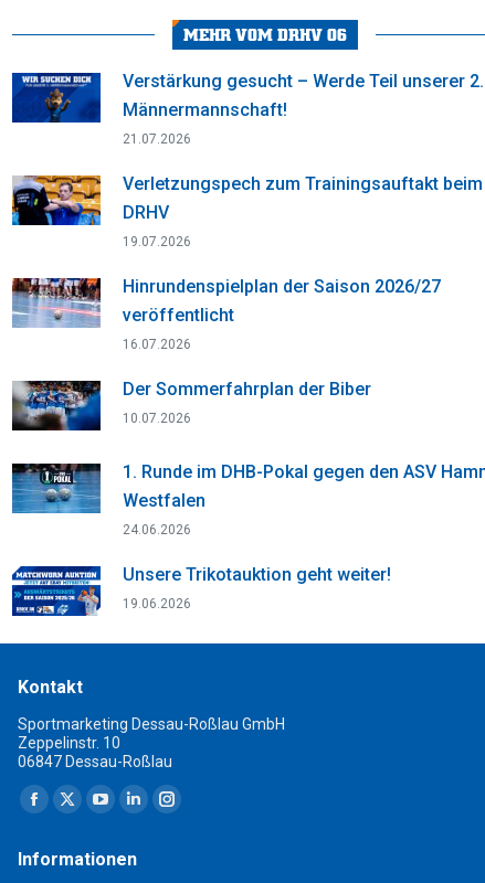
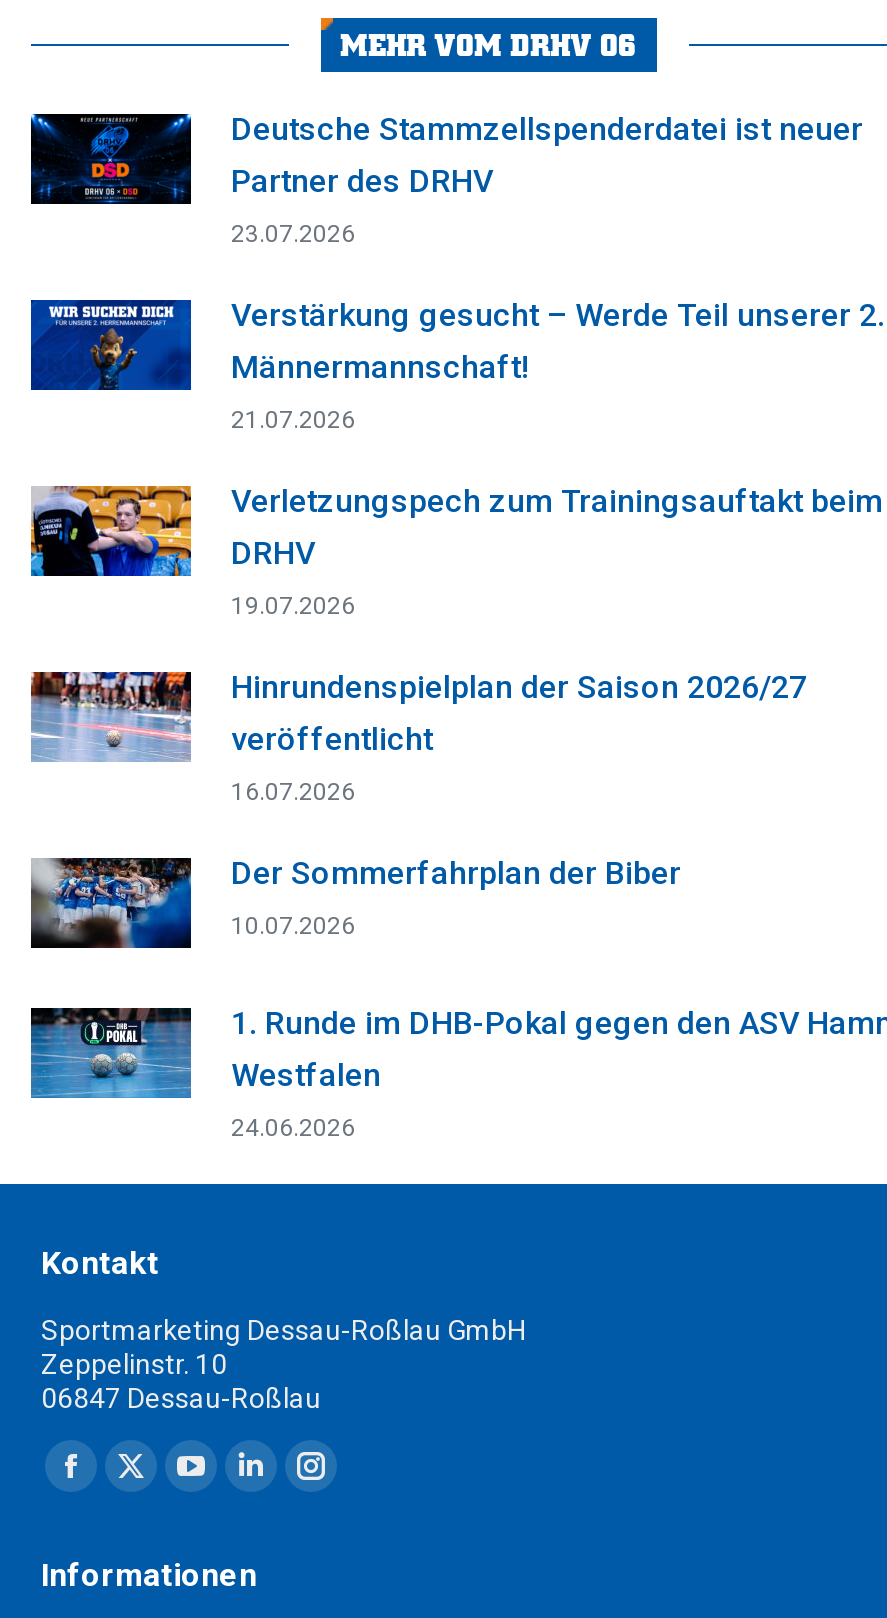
none -> [29,109,863,247] [image] | Deutsche Stammzellspenderdatei ist neuer | Partner des DRHV | 23.07.2026
moved [12,70,484,537] -> [31,295,885,1141]: [image] | Verstärkung gesucht – Werde Teil unserer 2. | Männermannschaft! | ... | Westfalen | 24.06.2026
[11,561,391,617] [image] | Unsere Trikotauktion geht weiter! | 19.06.2026 -> none

